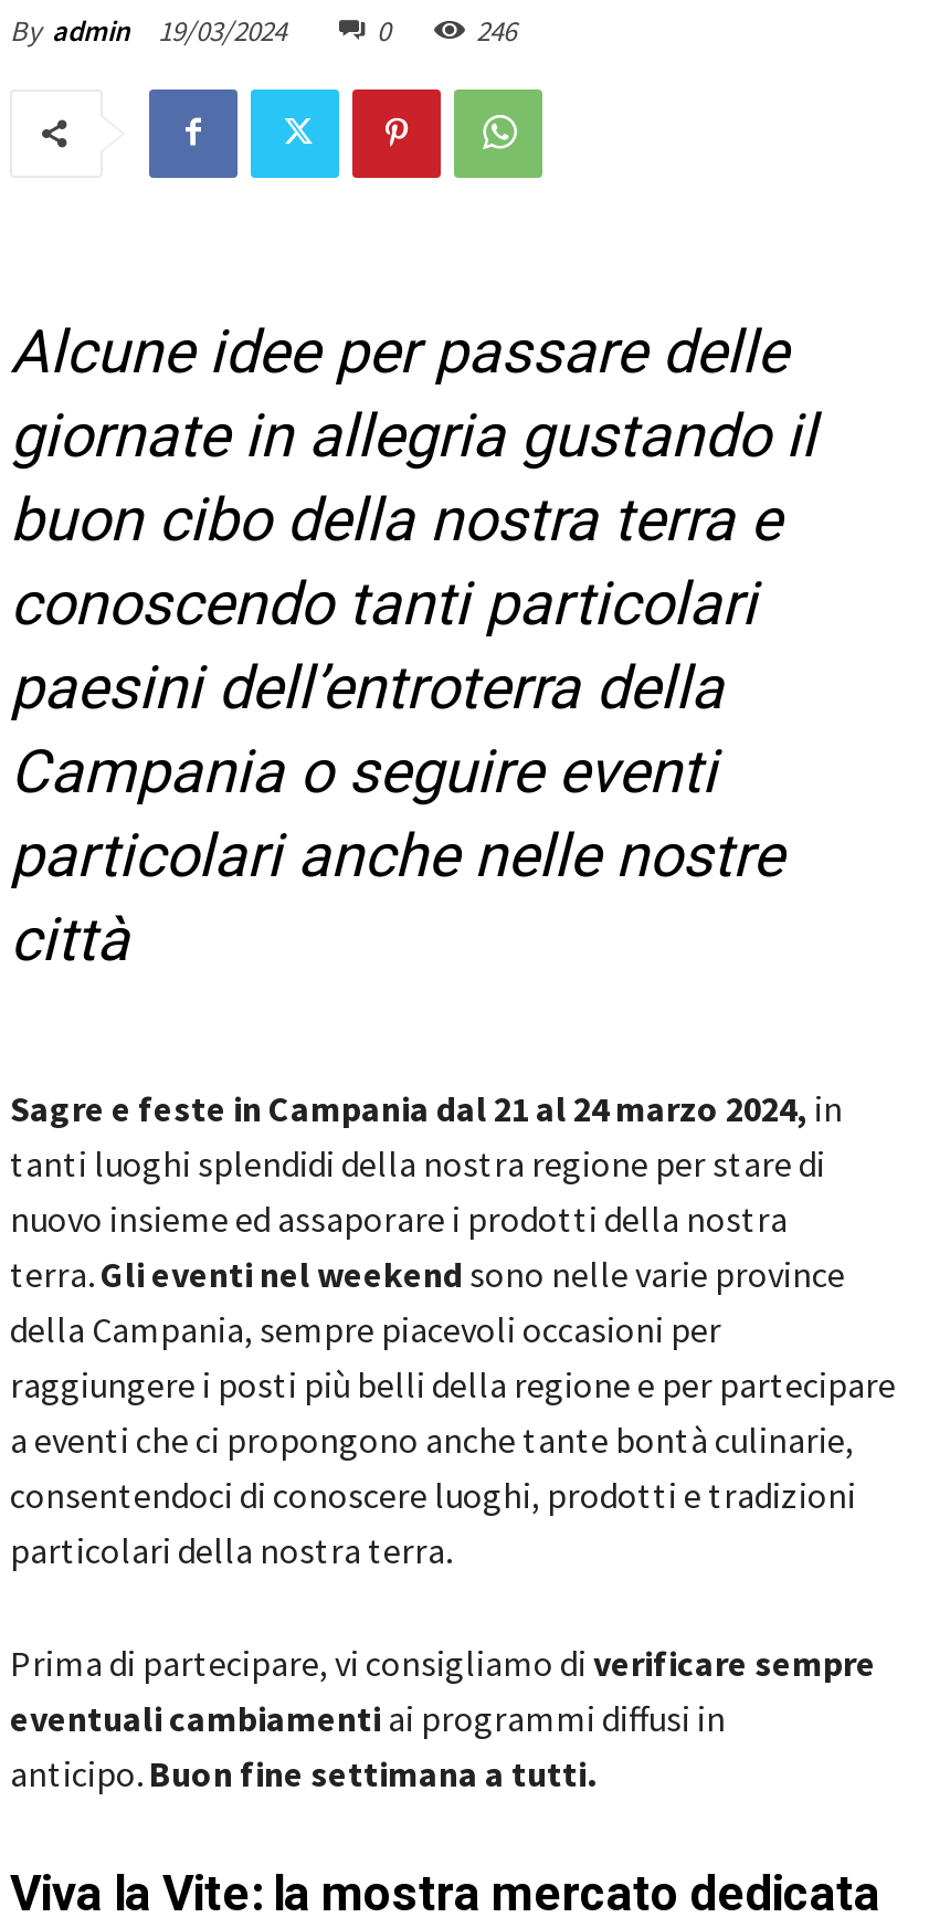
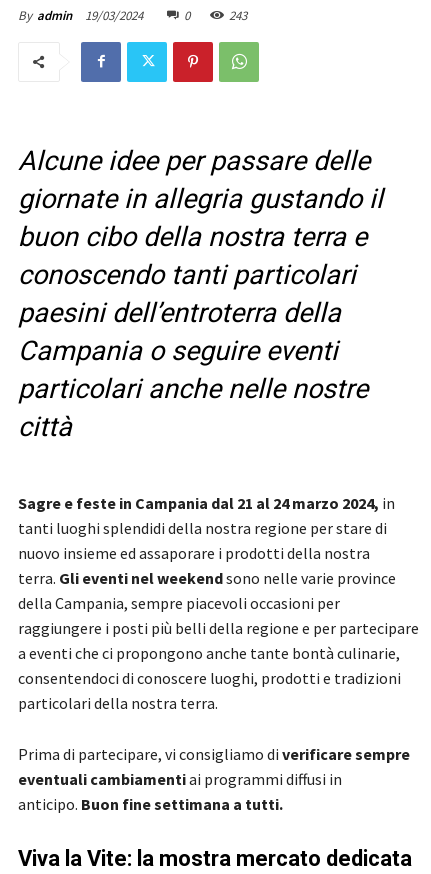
[476,11,516,49] 246 -> [229,6,247,23] 243

